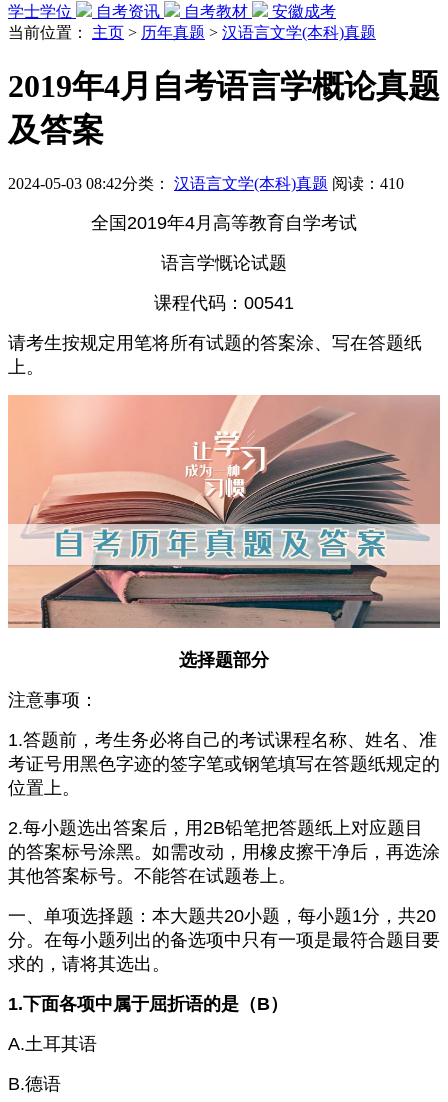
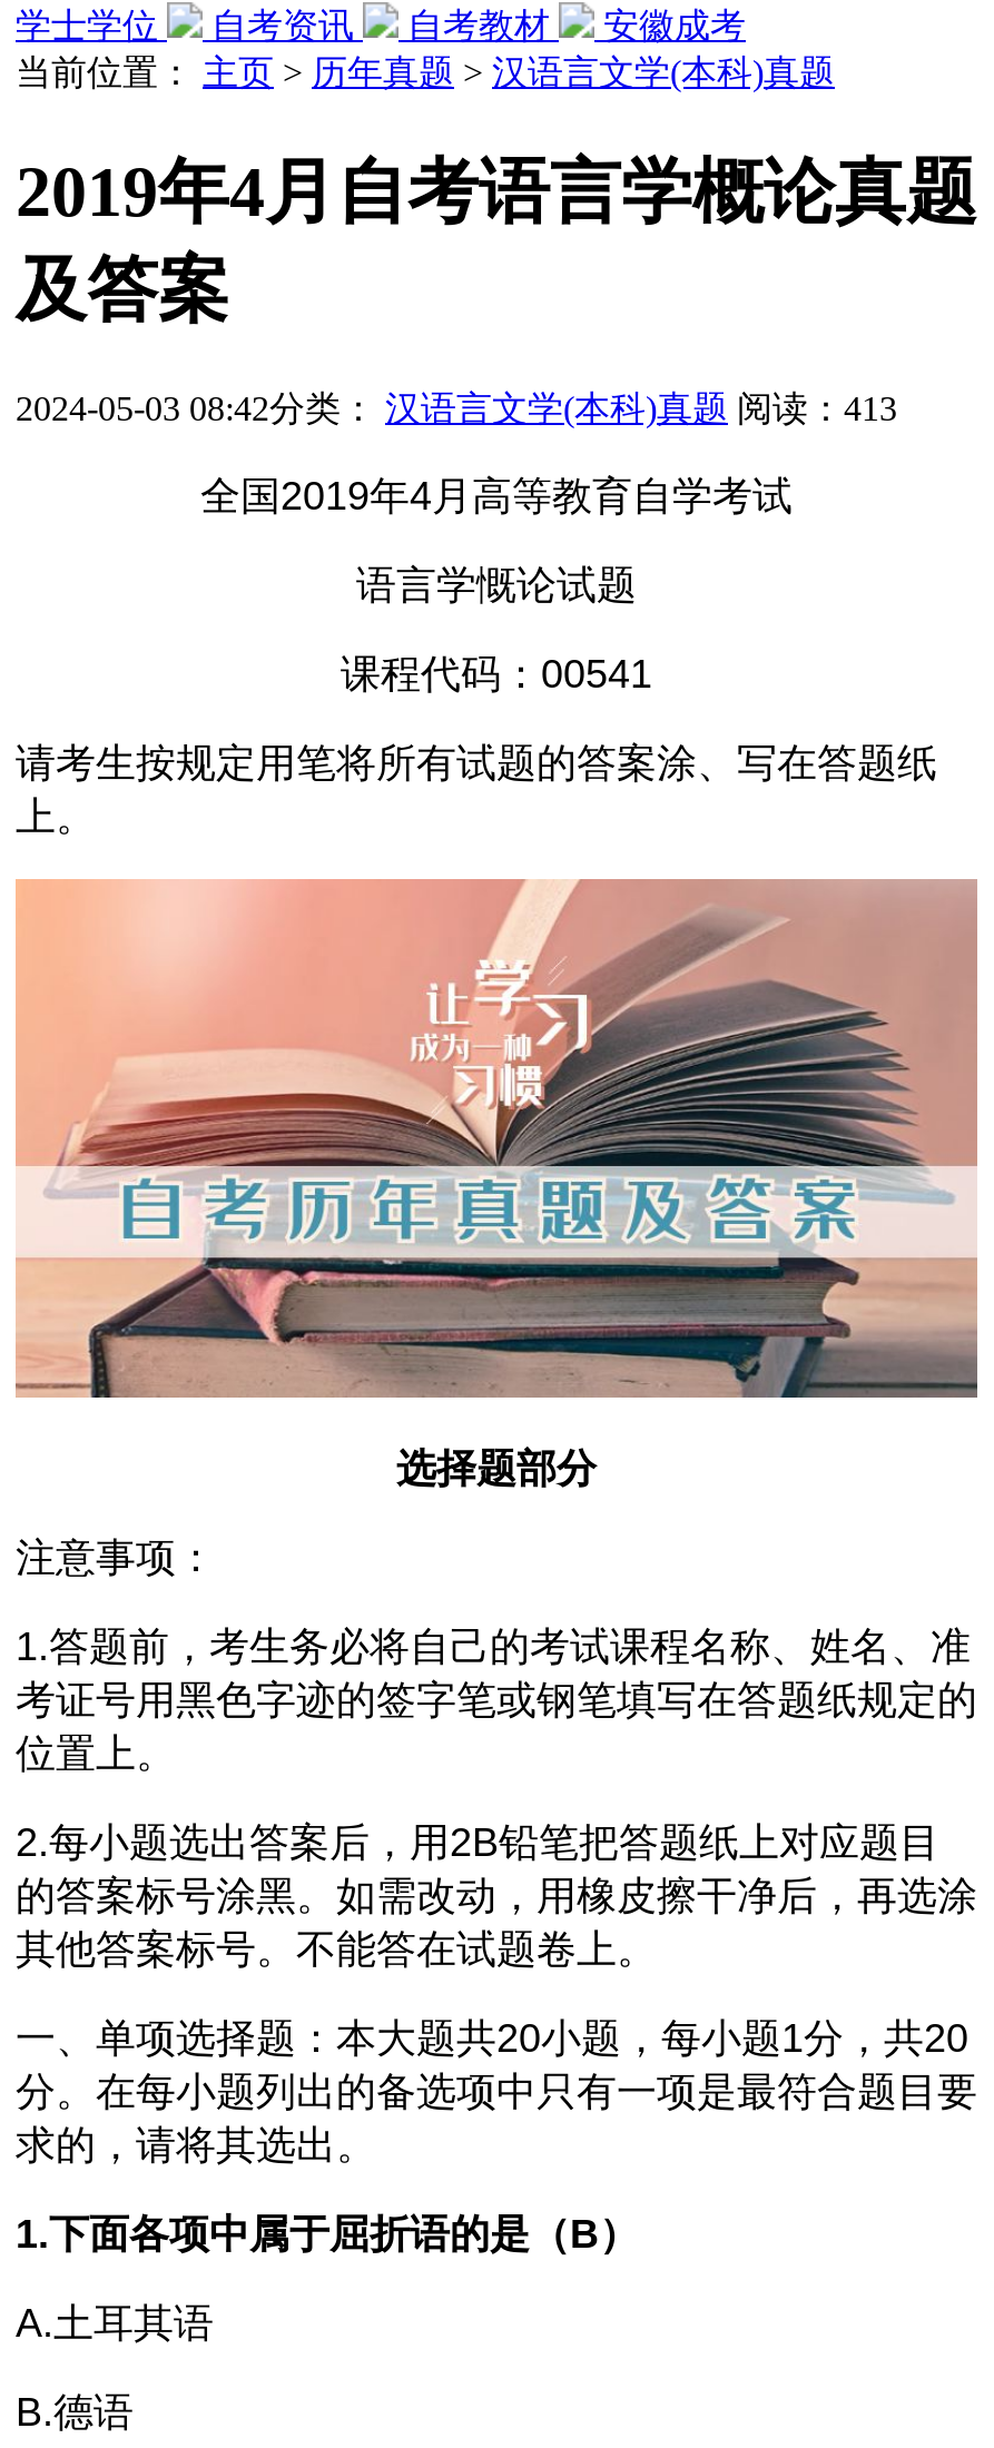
[8,175,404,192] 2024-05-03 08:42分类：汉语言文学(本科)真题 阅读：410 -> [16,391,897,428] 2024-05-03 08:42分类：汉语言文学(本科)真题 阅读：413

